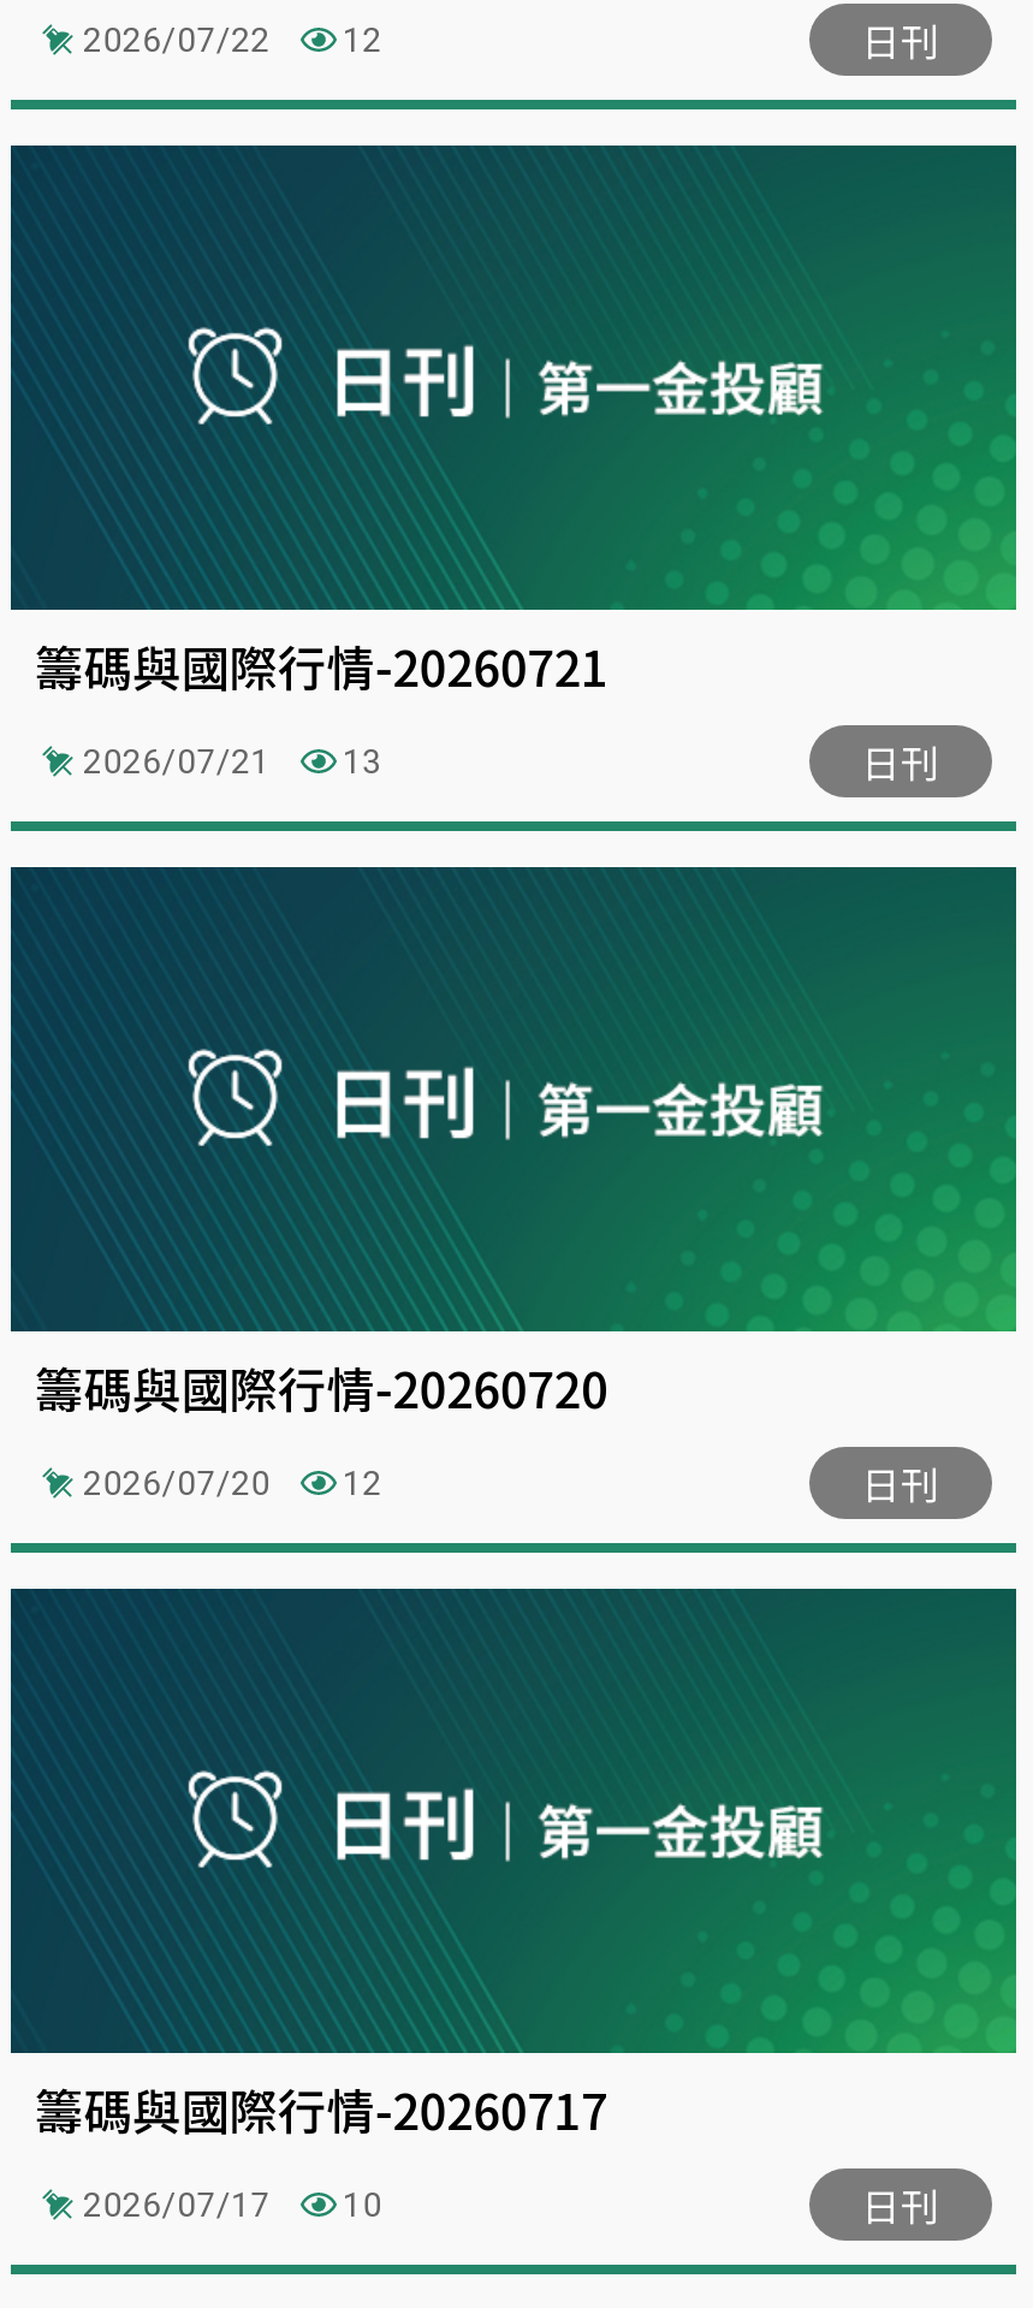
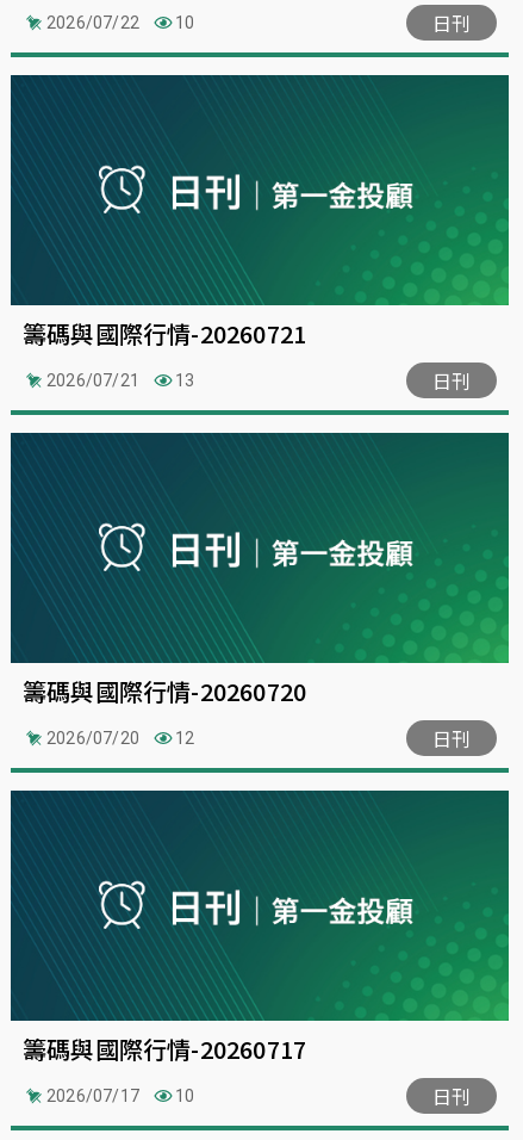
[83,20,382,59] 2026/07/22 12 -> [46,13,195,32] 2026/07/22 10

